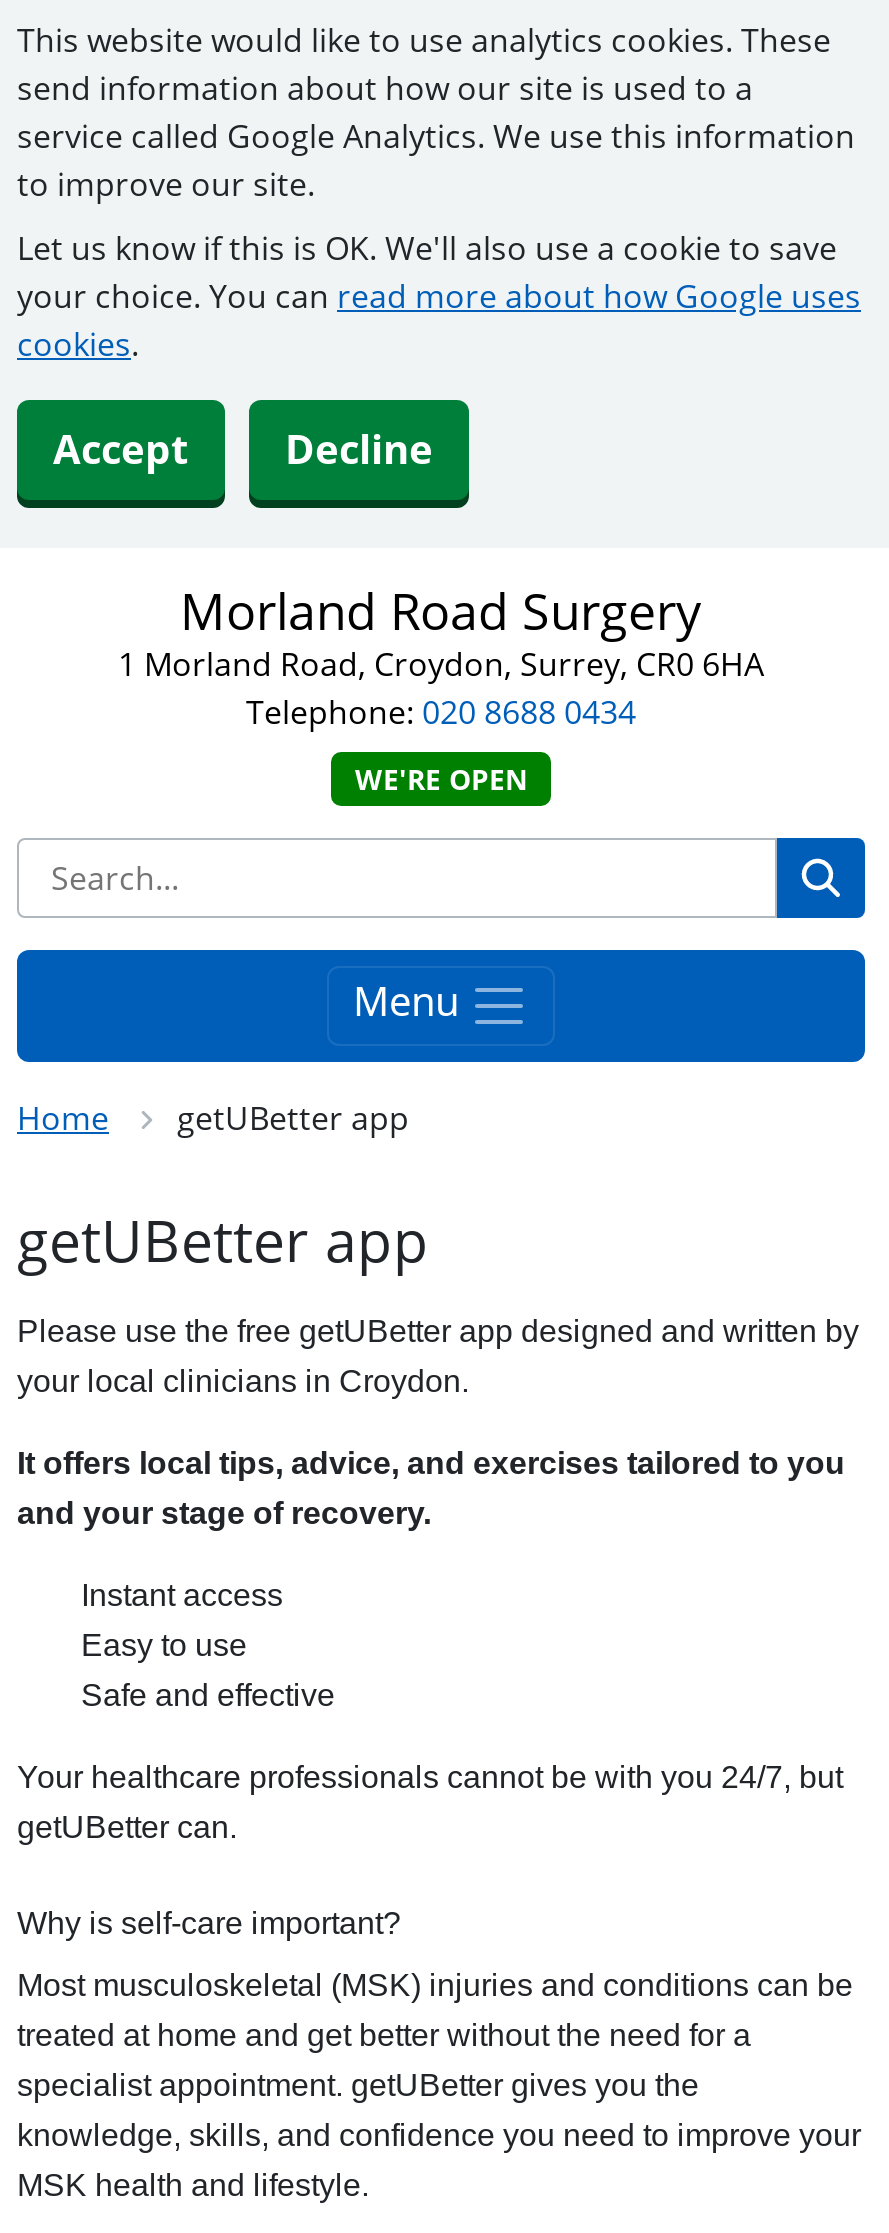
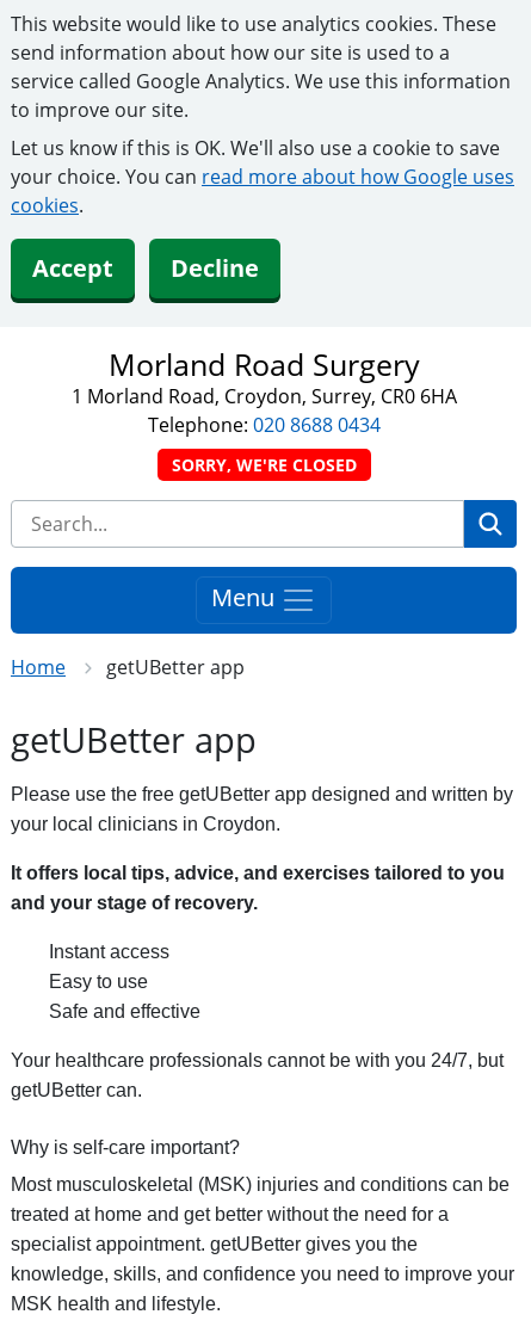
[355,760,527,798] WE'RE OPEN -> [171,453,356,476] SORRY, WE'RE CLOSED

